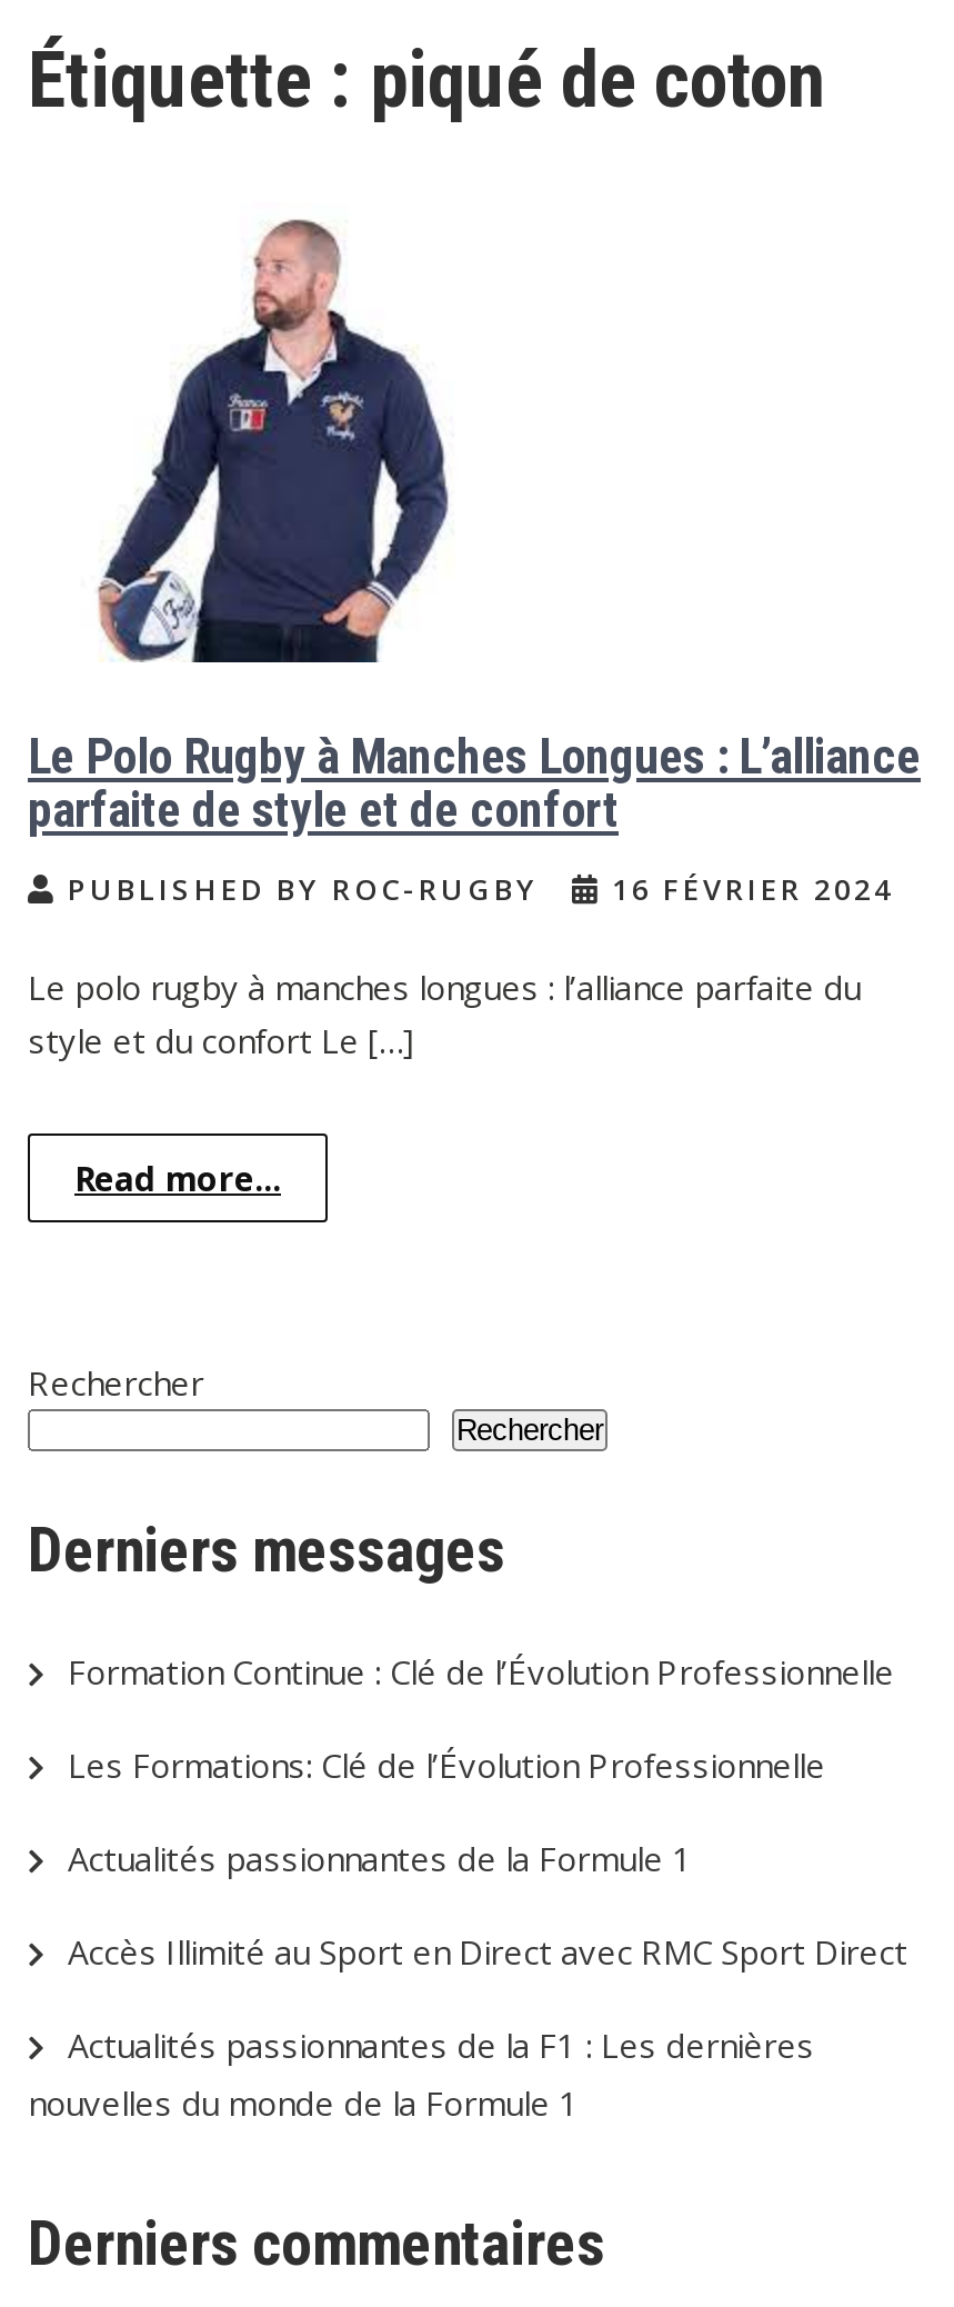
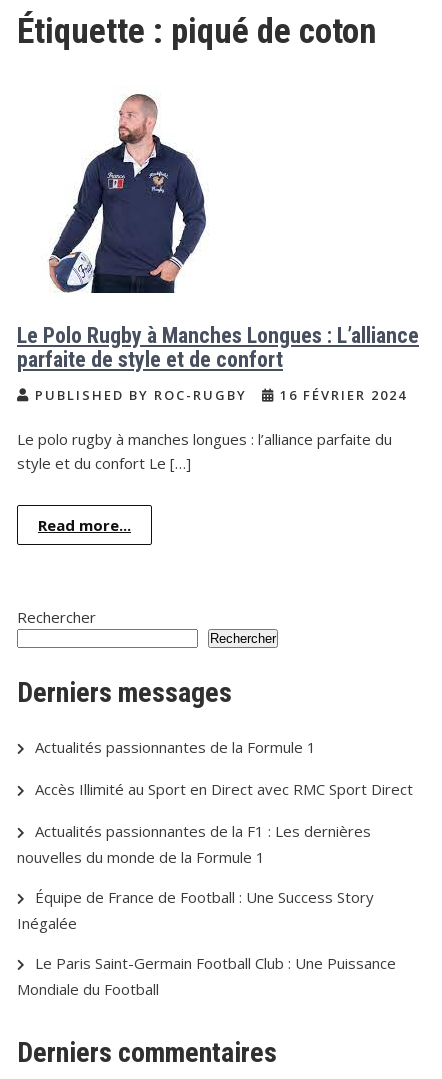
[68,1649,894,1787] Formation Continue : Clé de l’Évolution Professionnelle | Les Formations: Clé de l’Évolution Professionnelle -> none
moved [28,1836,907,2125] -> [17,737,413,867]: Actualités passionnantes de la Formule 1 | Accès Illimité au Sport en Direct avec RMC Sport Direct | Actualités passionnantes de la F1 : Les dernières | nouvelles du monde de la Formule 1
none -> [17,887,396,999] Équipe de France de Football : Une Success Story | Inégalée | Le Paris Saint-Germain Football Club : Une Puissance | Mondiale du Football

